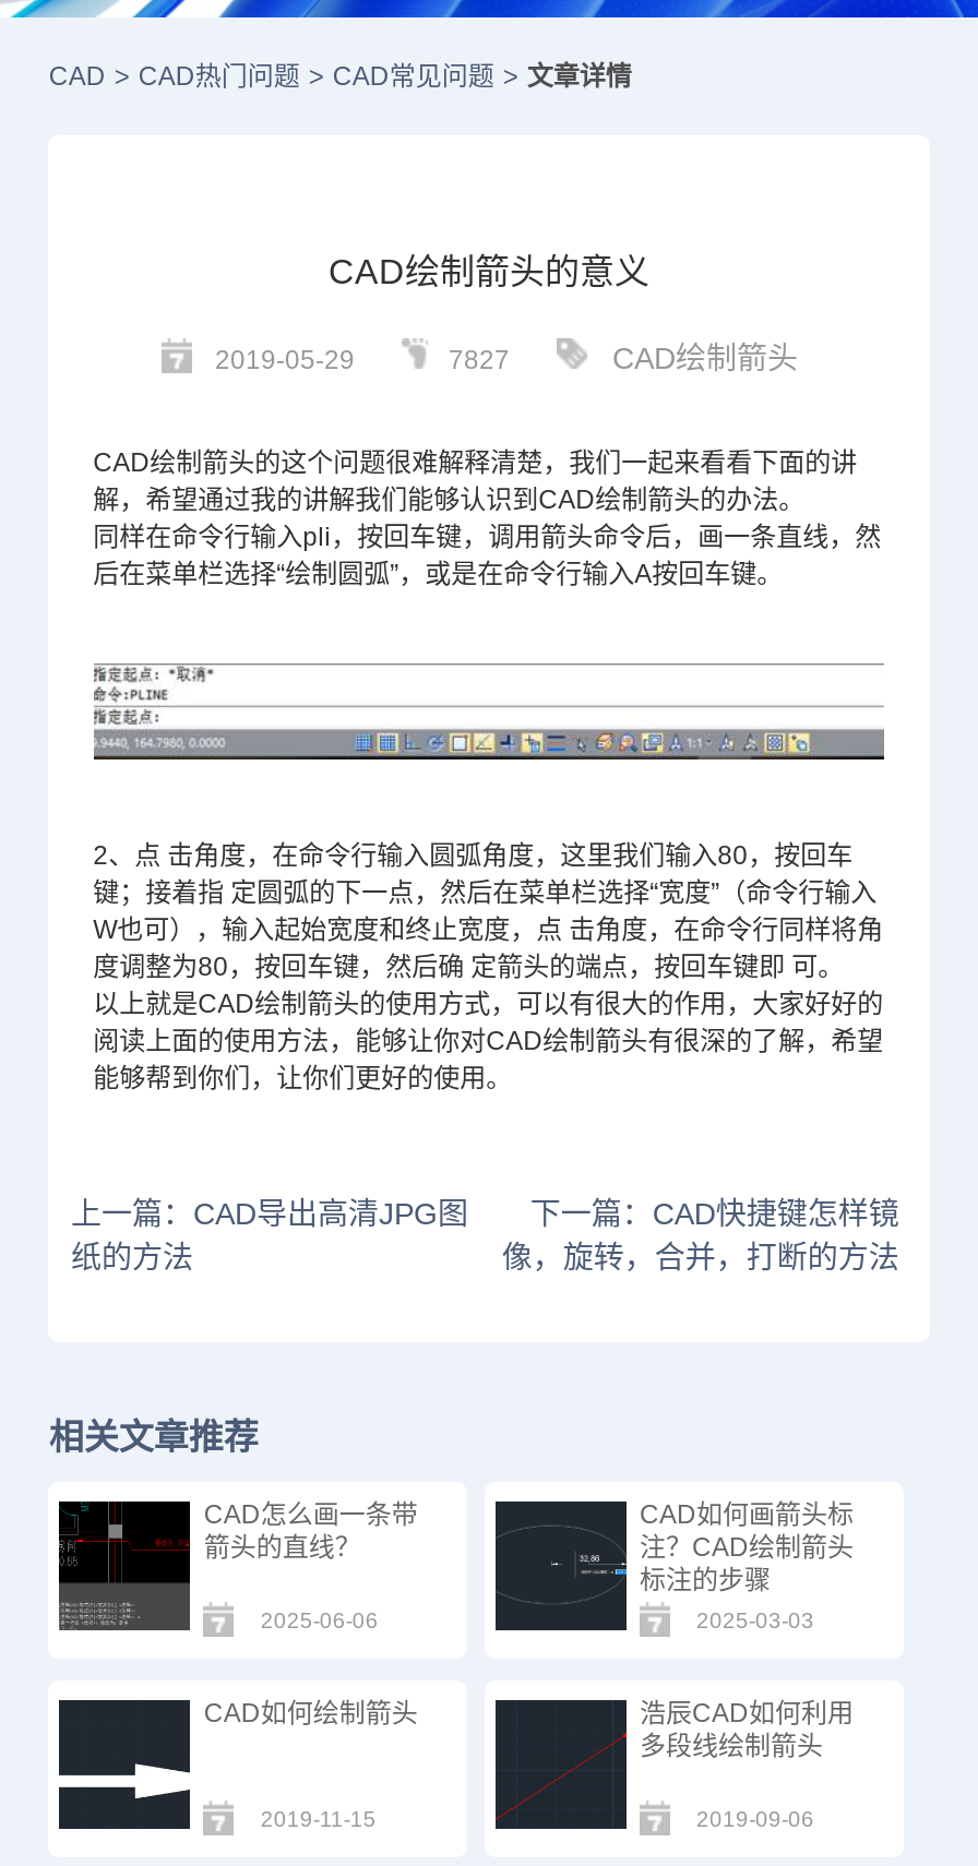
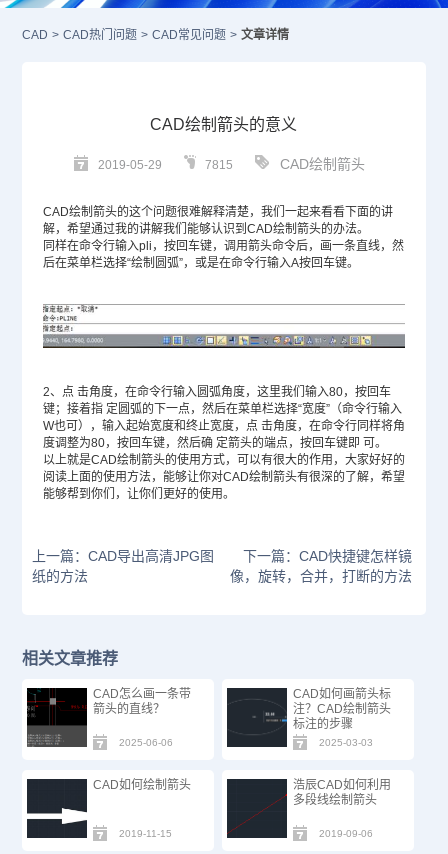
[449,346,510,376] 7827 -> [205,158,233,172] 7815

